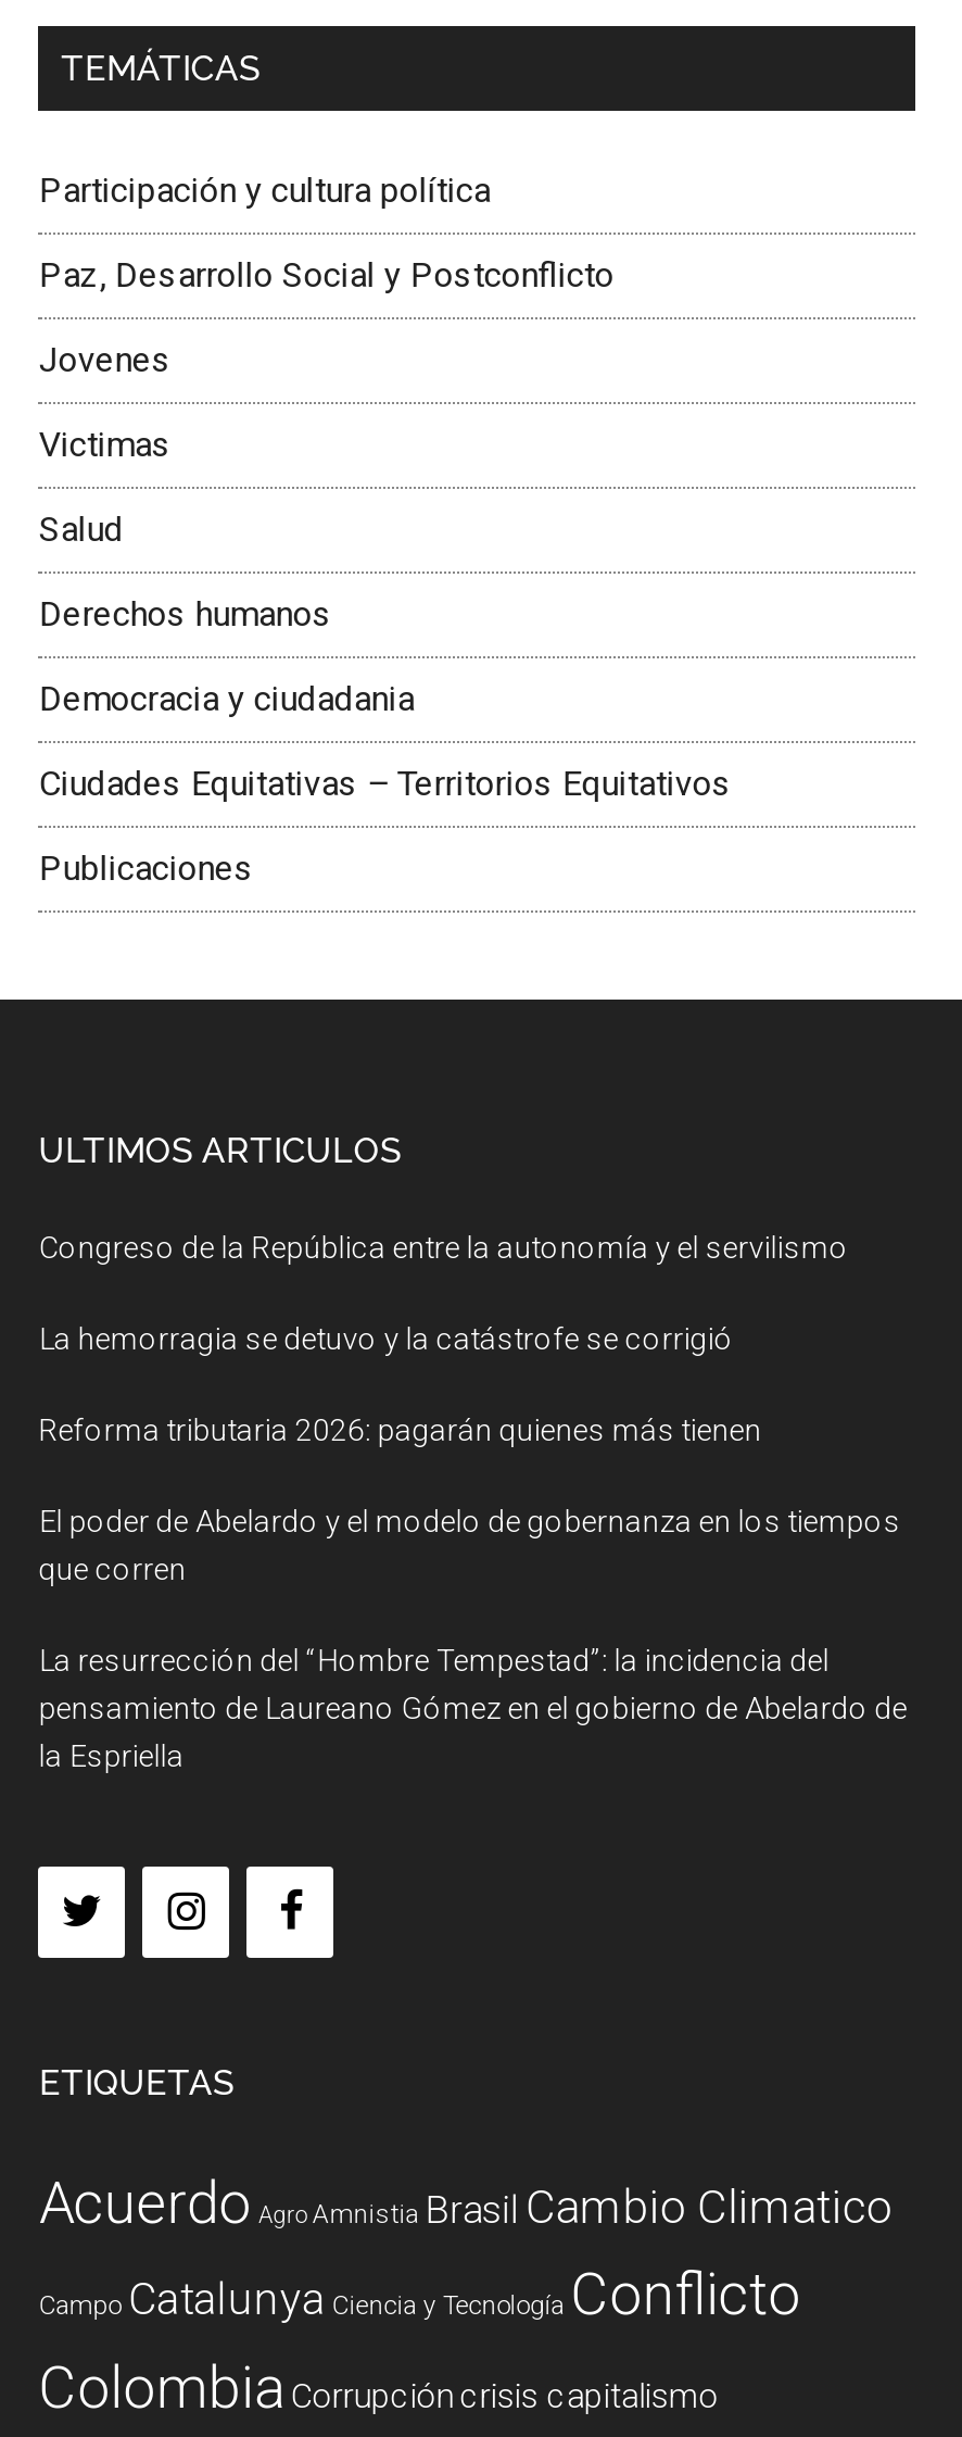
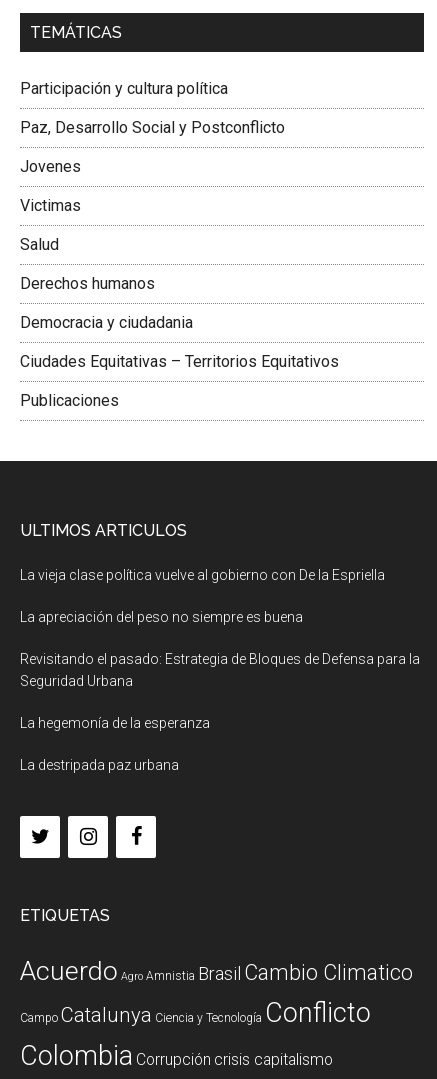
[39,1230,849,1264] Congreso de la República entre la autonomía y el servilismo -> [20,567,385,583] La vieja clase política vuelve al gobierno con De la Espriella
[39,1321,734,1356] La hemorragia se detuvo y la catástrofe se corrigió -> [20,609,303,625] La apreciación del peso no siempre es buena
[39,1412,762,1447] Reforma tributaria 2026: pagarán quienes más tienen -> [20,651,420,689] Revisitando el pasado: Estrategia de Bloques de Defensa para la | Seguridad Urbana
[39,1503,901,1586] El poder de Abelardo y el modelo de gobernanza en los tiempos | que corren -> [20,715,210,731] La hegemonía de la esperanza
[39,1643,907,1773] La resurrección del “Hombre Tempestad”: la incidencia del | pensamiento de Laureano Gómez en el gobierno de Abelardo de | la Espriella -> [20,757,179,773] La destripada paz urbana

